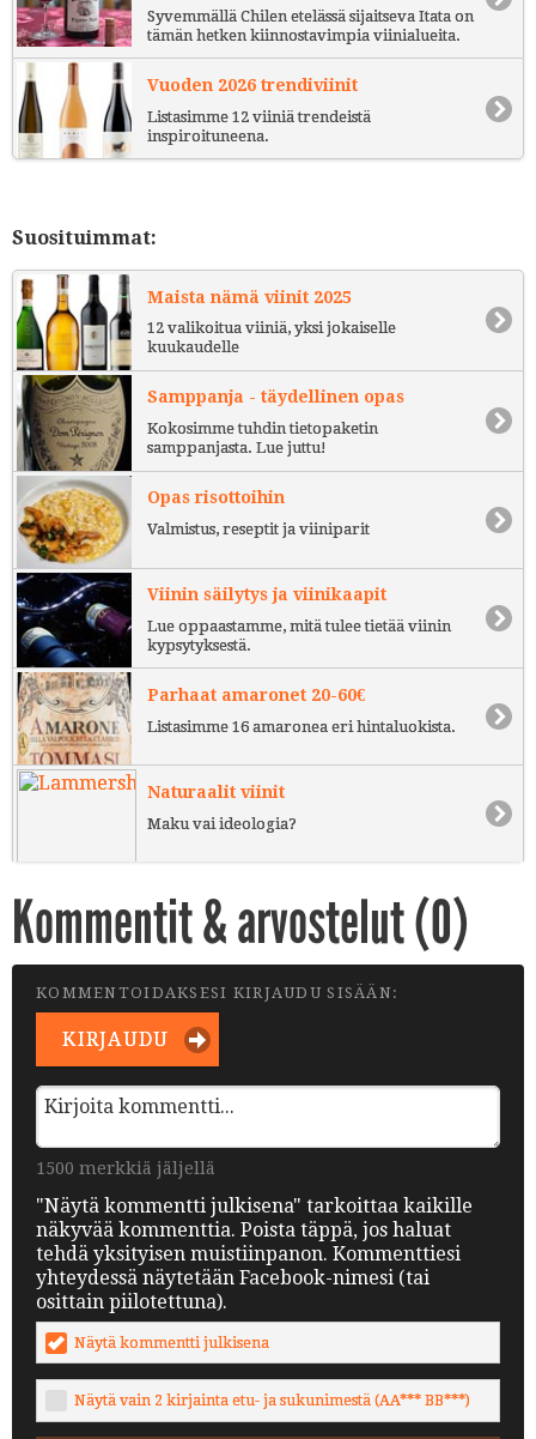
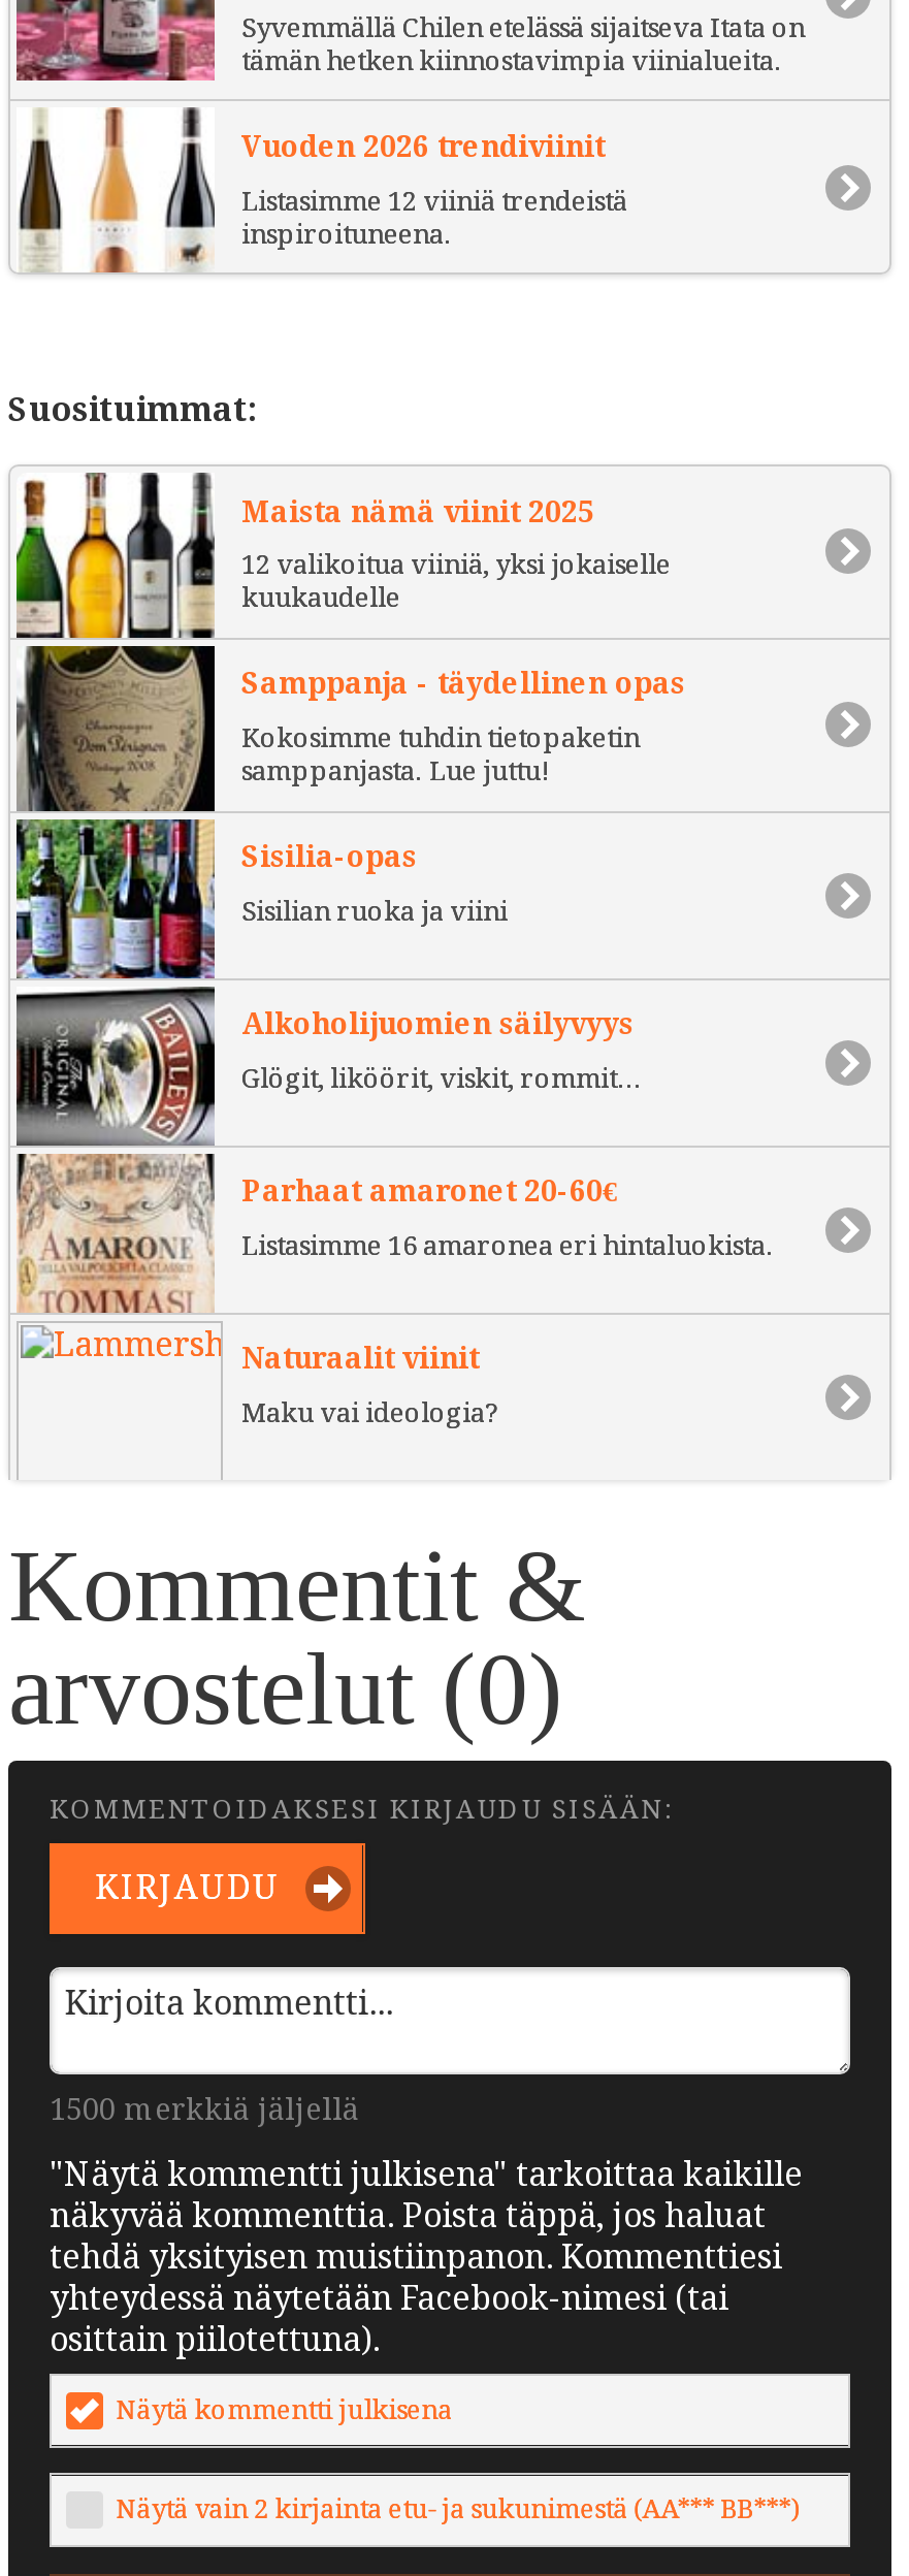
[16,478,285,667] [image] | Opas risottoihin -> [14,817,417,1148] [image] | Sisilia-opas
[147,520,370,538] Valmistus, reseptit ja viiniparit -> [241,896,508,927] Sisilian ruoka ja viini
[147,585,386,604] Viinin säilytys ja viinikaapit -> [241,1008,634,1041] Alkoholijuomien säilyvyys
[147,617,451,654] Lue oppaastamme, mitä tulee tietää viinin | kypsytyksestä. -> [241,1063,642,1094] Glögit, liköörit, viskit, rommit...

